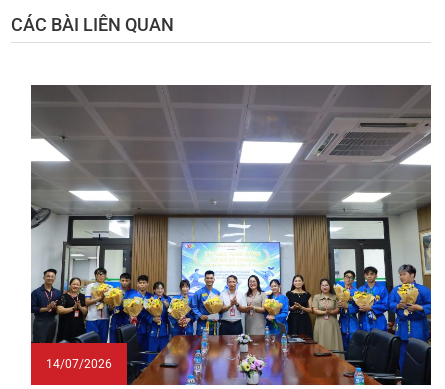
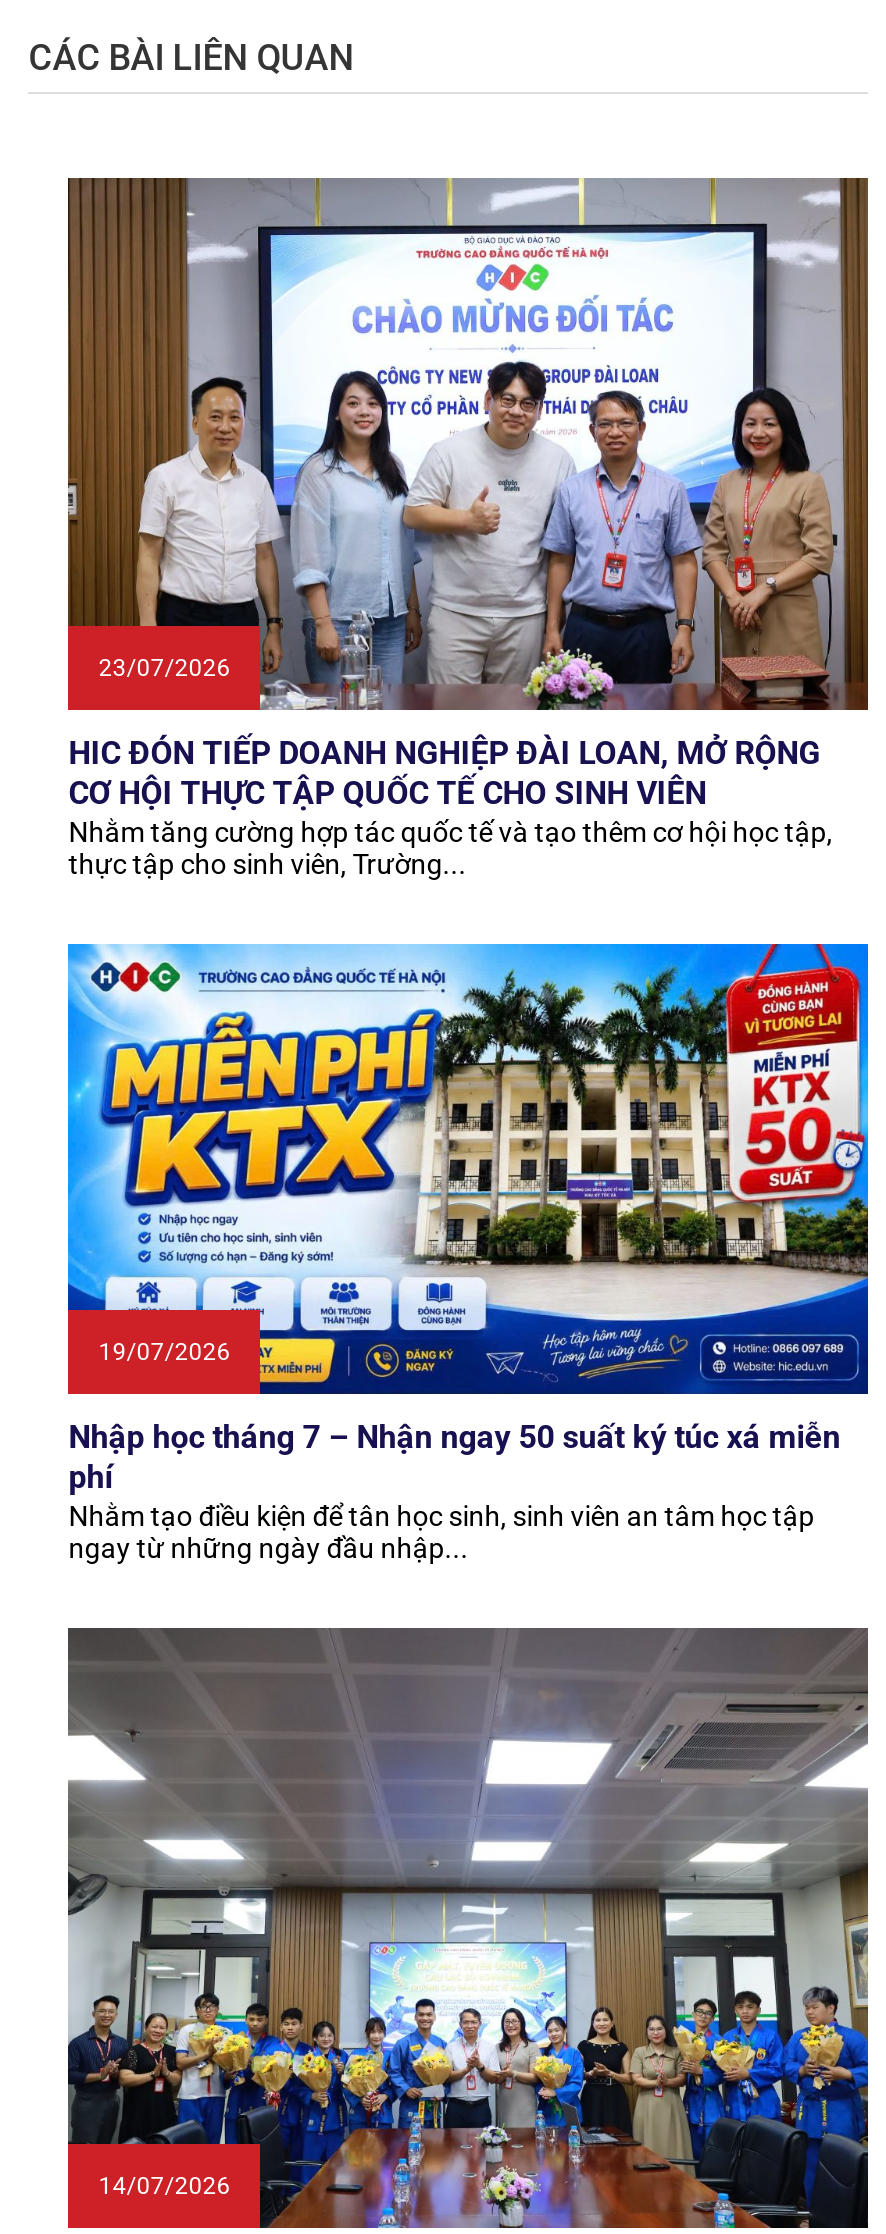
none -> [66,177,870,880] [image] | 23/07/2026 | HIC ĐÓN TIẾP DOANH NGHIỆP ĐÀI LOAN, MỞ RỘNG | CƠ HỘI THỰC TẬP QUỐC TẾ CHO SINH VIÊN | Nhằm tăng cường hợp tác quốc tế và tạo thêm cơ hội học tập, | thực tập cho sinh viên, Trường...
none -> [66,941,870,1564] [image] | 19/07/2026 | Nhập học tháng 7 – Nhận ngay 50 suất ký túc xá miễn | phí | Nhằm tạo điều kiện để tân học sinh, sinh viên an tâm học tập | ngay từ những ngày đầu nhập...

